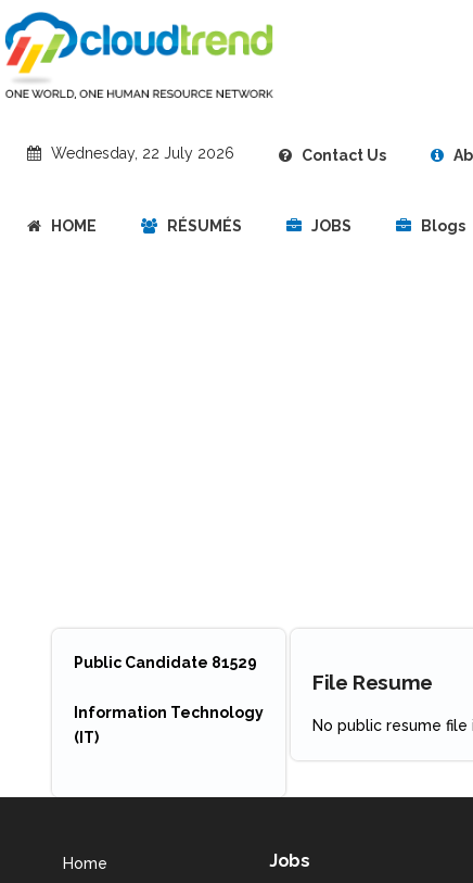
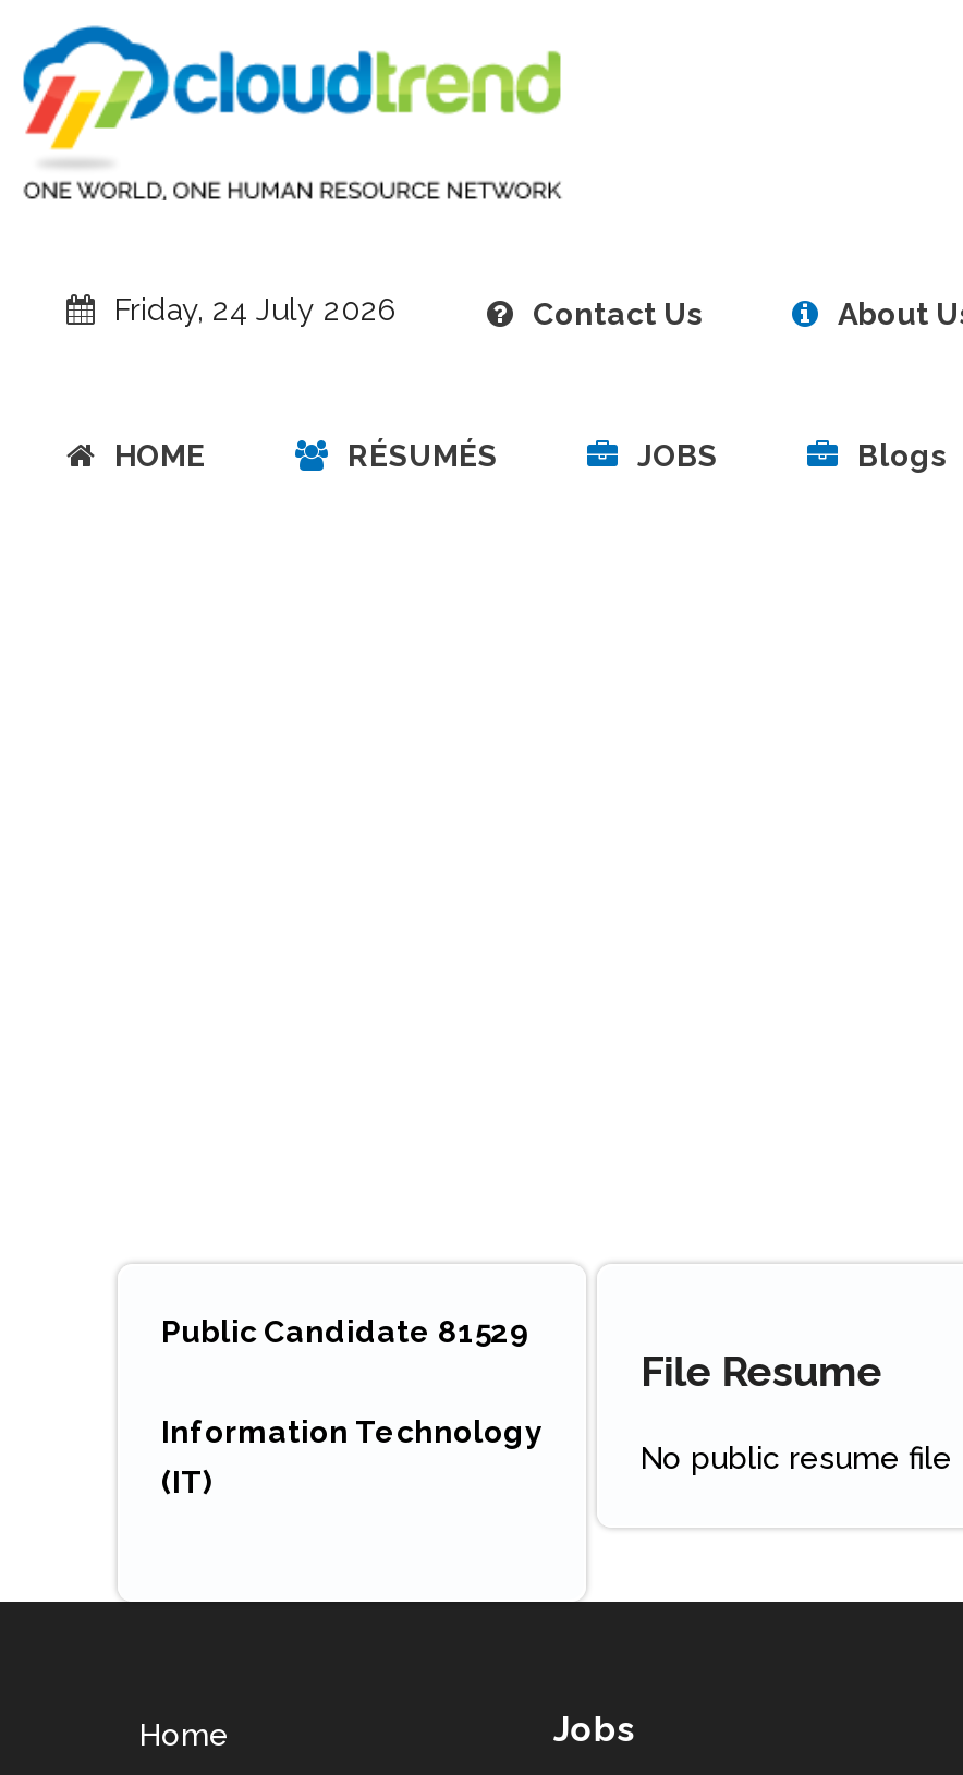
[50,144,234,162] Wednesday, 22 July 2026 -> [114,292,398,327] Friday, 24 July 2026

